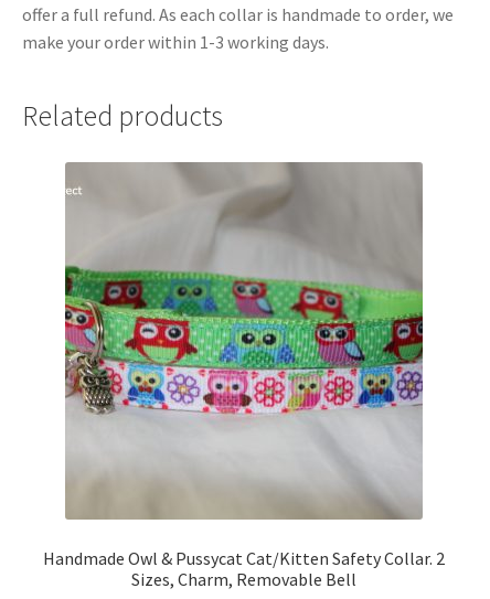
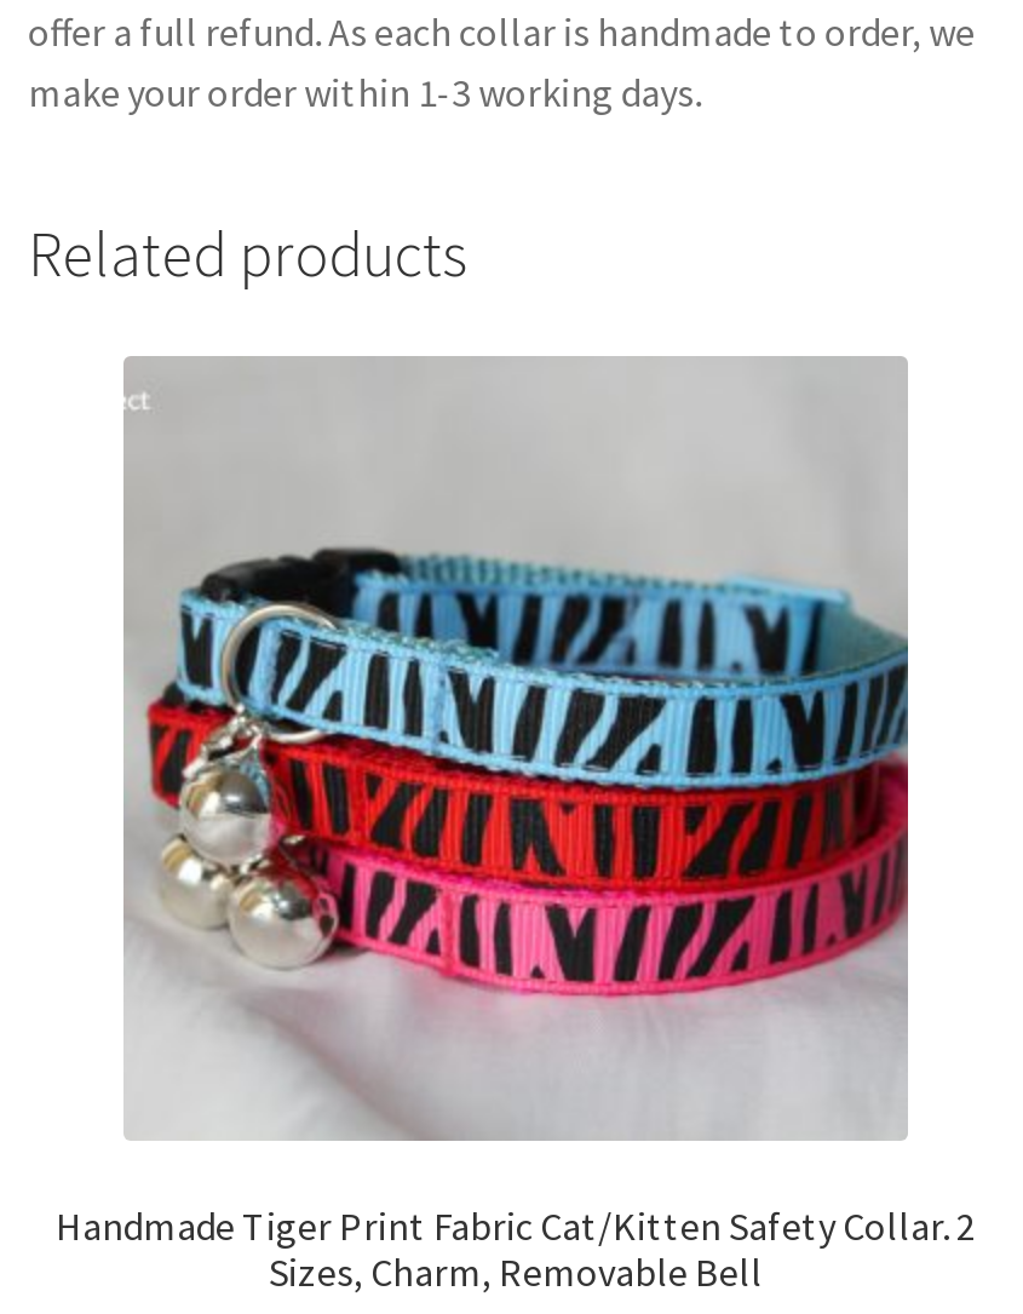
[43,162,445,569] [image] | Handmade Owl & Pussycat Cat/Kitten Safety Collar. 2 -> [56,358,976,1249] [image] | Handmade Tiger Print Fabric Cat/Kitten Safety Collar. 2

